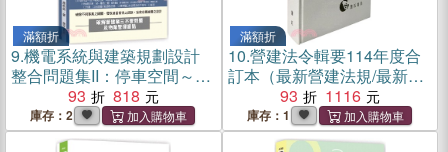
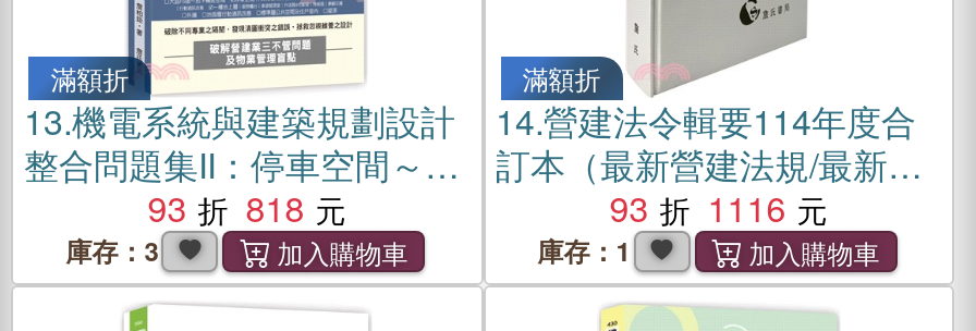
[11,44,200,67] 9.機電系統與建築規劃設計 -> [24,96,455,146] 13.機電系統與建築規劃設計
[227,44,420,67] 10.營建法令輯要114年度合 -> [496,96,916,146] 14.營建法令輯要114年度合
[30,106,73,124] 庫存：2 -> [66,231,159,270] 庫存：3

